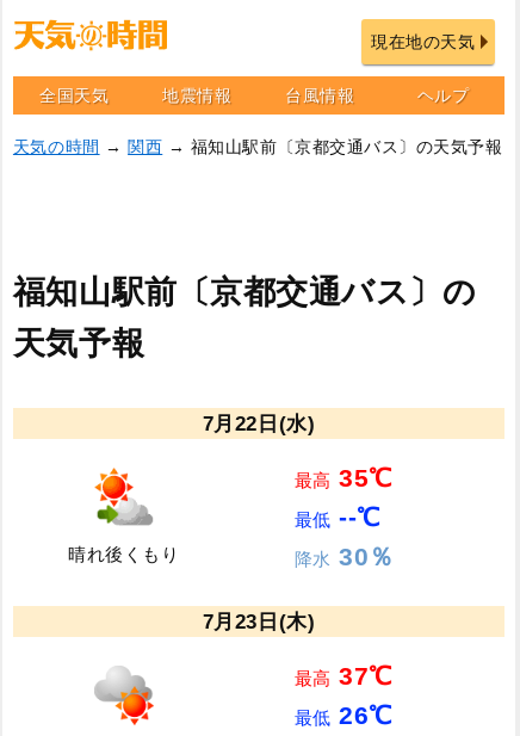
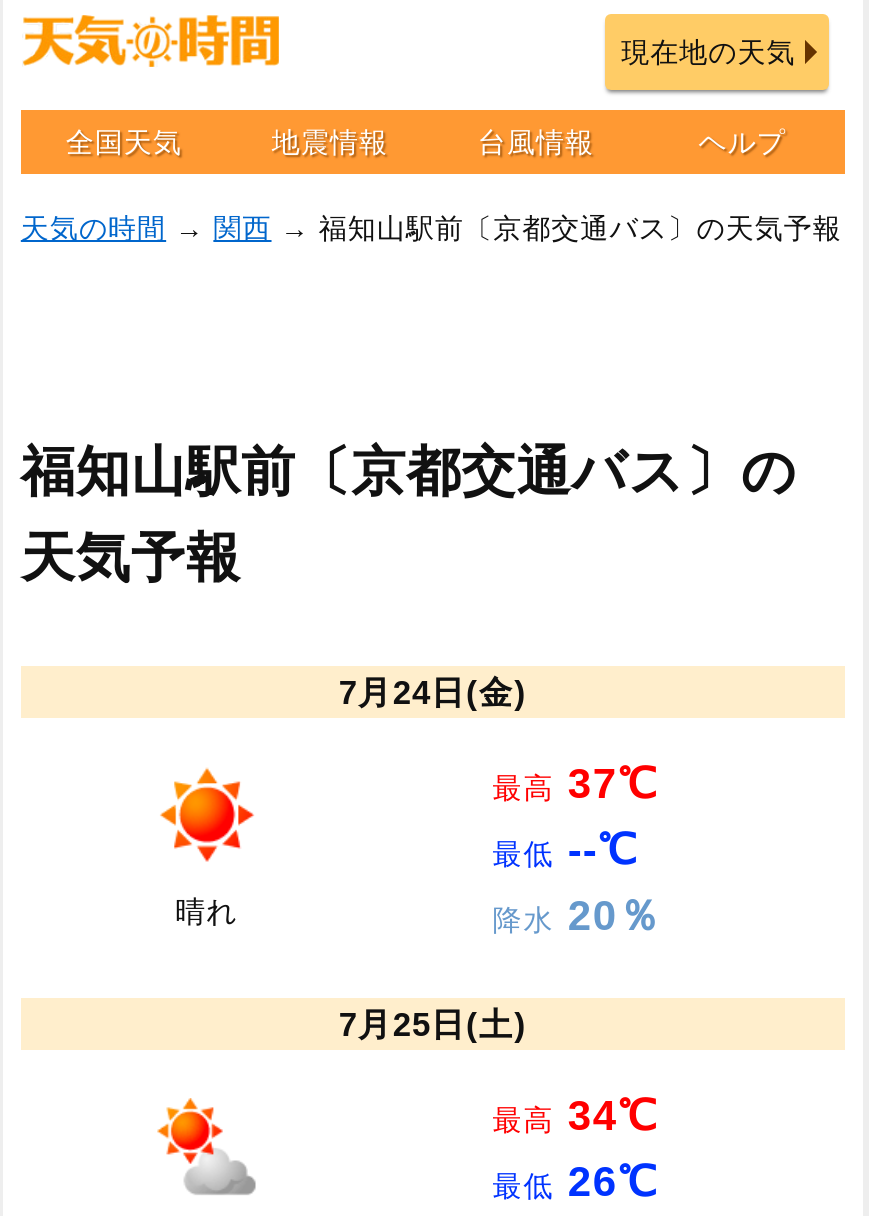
[203,413,315,434] 7月22日(水) -> [339,674,527,710] 7月24日(金)
[68,468,179,564] [image] | 晴れ後くもり -> [159,768,255,928] [image] | 晴れ
[294,464,392,491] 最高35℃ -> [492,760,657,806] 最高37℃
[294,543,395,570] 降水30％ -> [492,892,661,938] 降水20％
[203,611,315,632] 7月23日(木) -> [339,1006,527,1042] 7月25日(土)
[94,667,155,725] [image] -> [157,1098,257,1196] [image]
[294,662,392,689] 最高37℃ -> [492,1092,657,1138] 最高34℃

